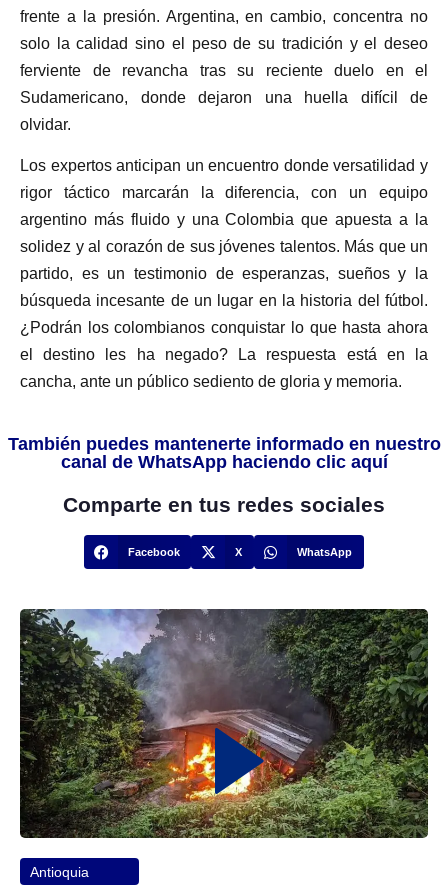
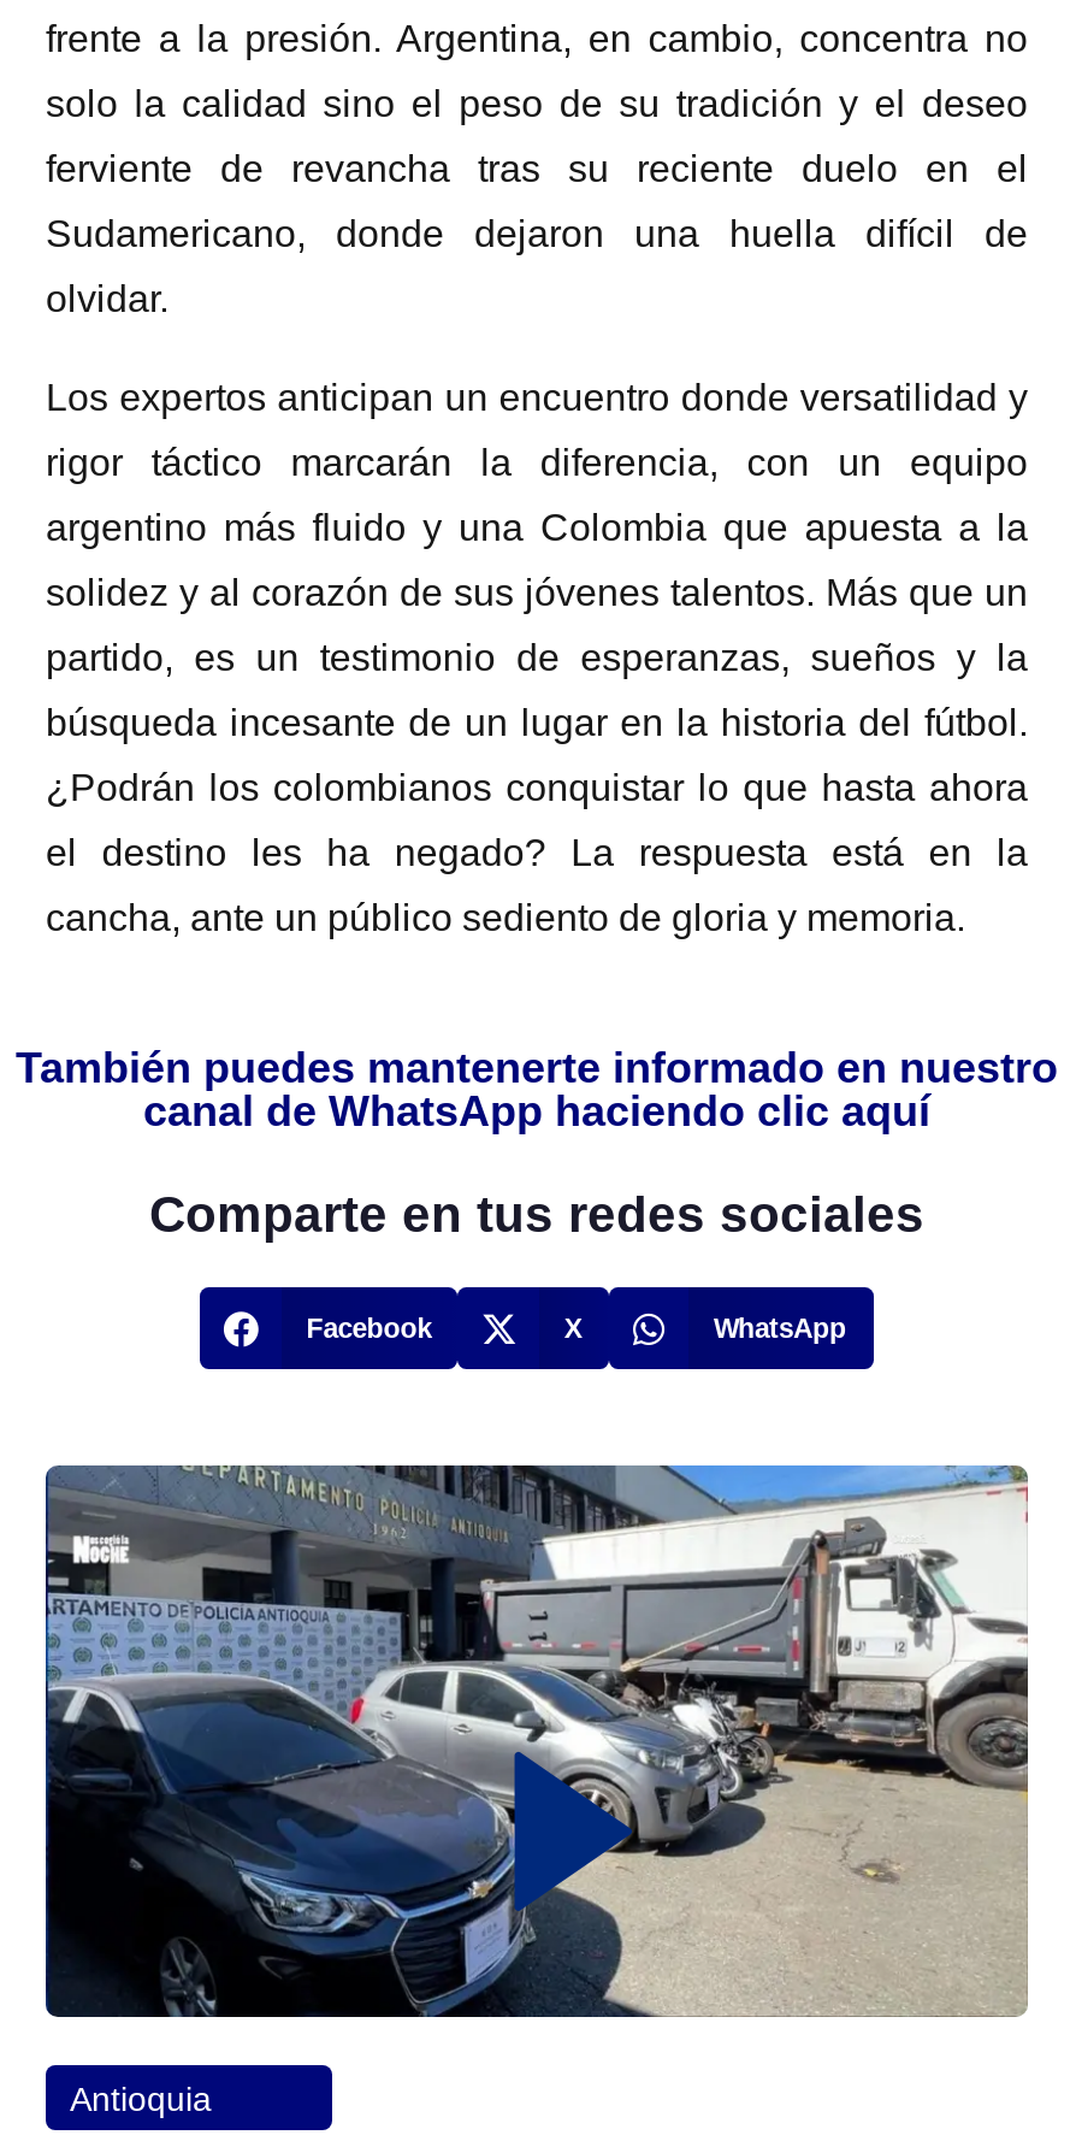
[19,608,429,839] [image] -> [43,1463,1030,2019] [image]

